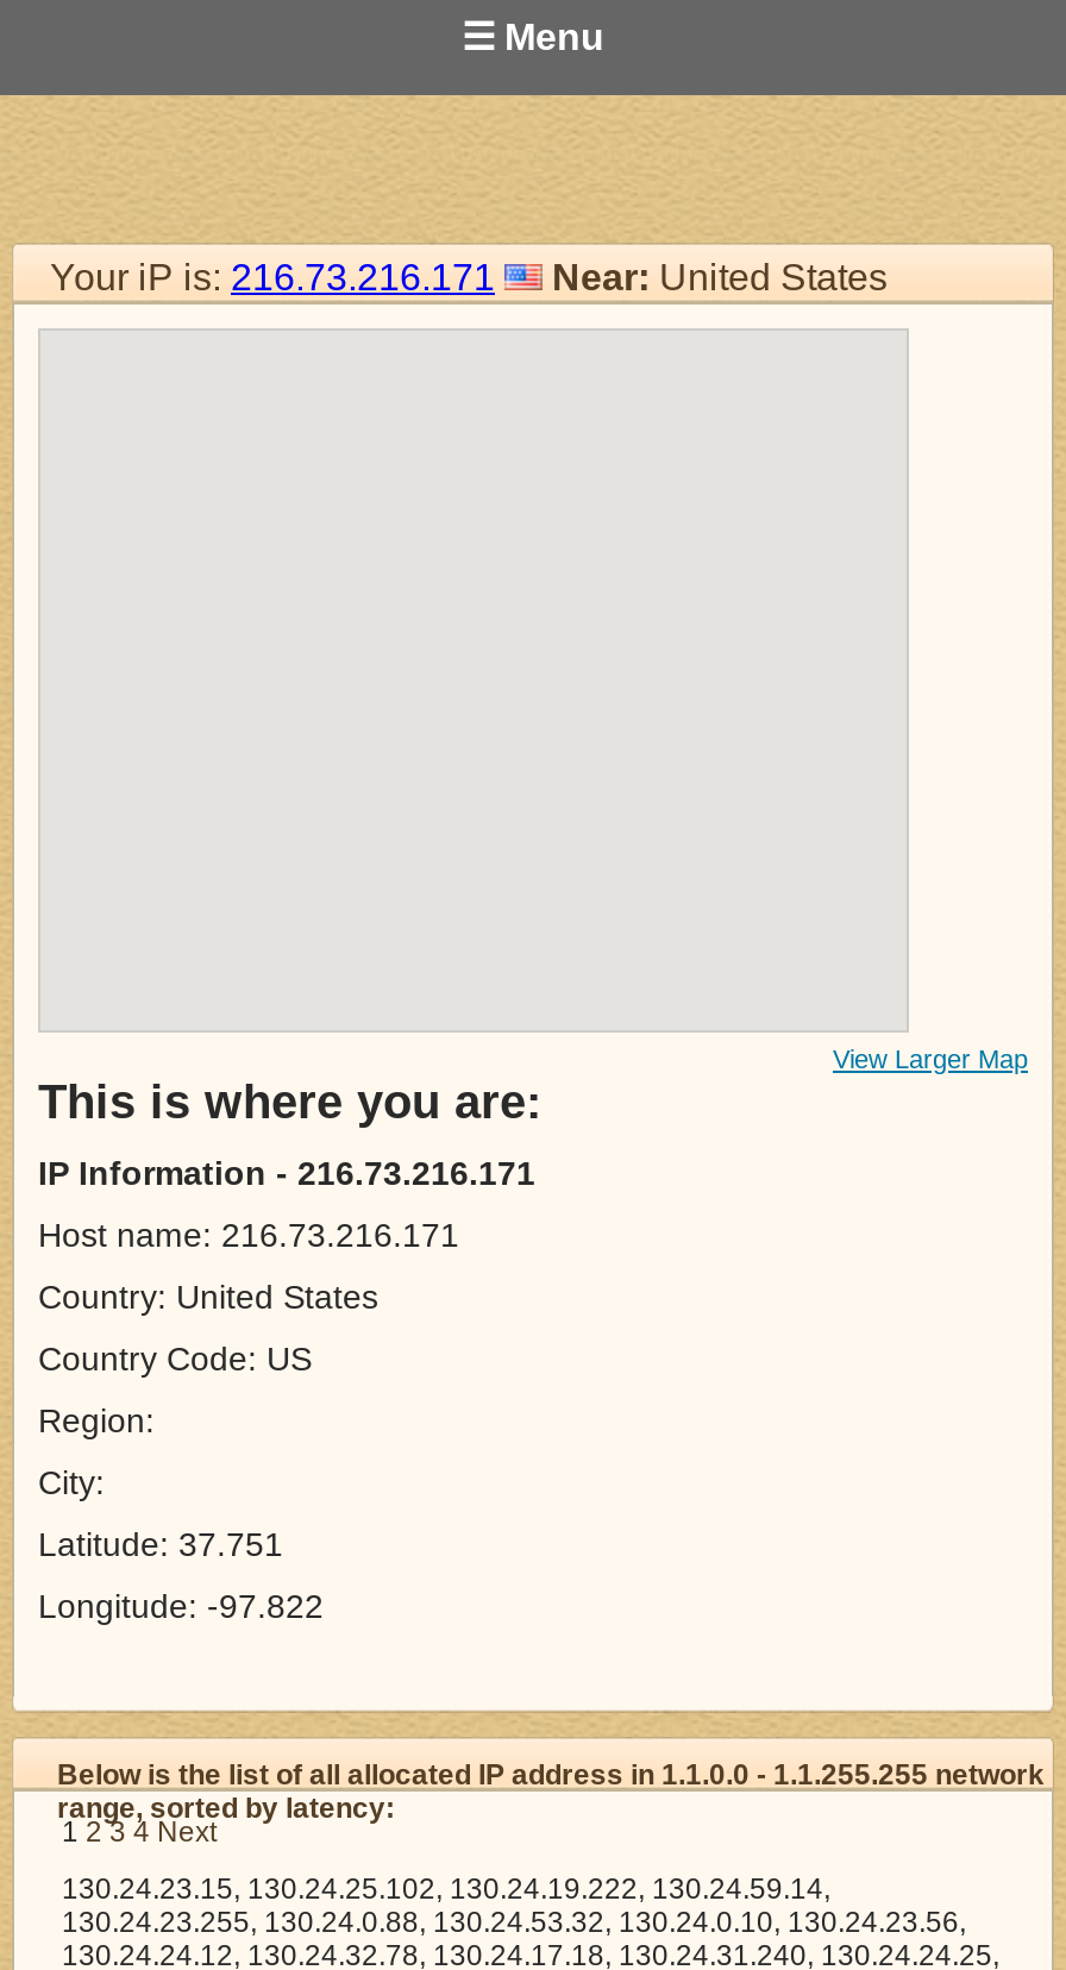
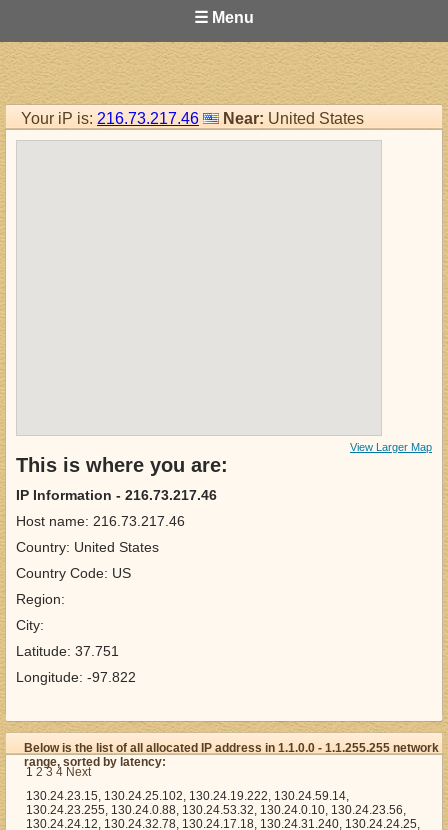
[50,257,888,297] Your iP is: 216.73.216.171 Near: United States -> [21,110,364,127] Your iP is: 216.73.217.46 Near: United States
[38,1154,535,1192] IP Information - 216.73.216.171 -> [16,487,217,503] IP Information - 216.73.217.46
[38,1216,459,1254] Host name: 216.73.216.171 -> [16,513,185,529] Host name: 216.73.217.46

